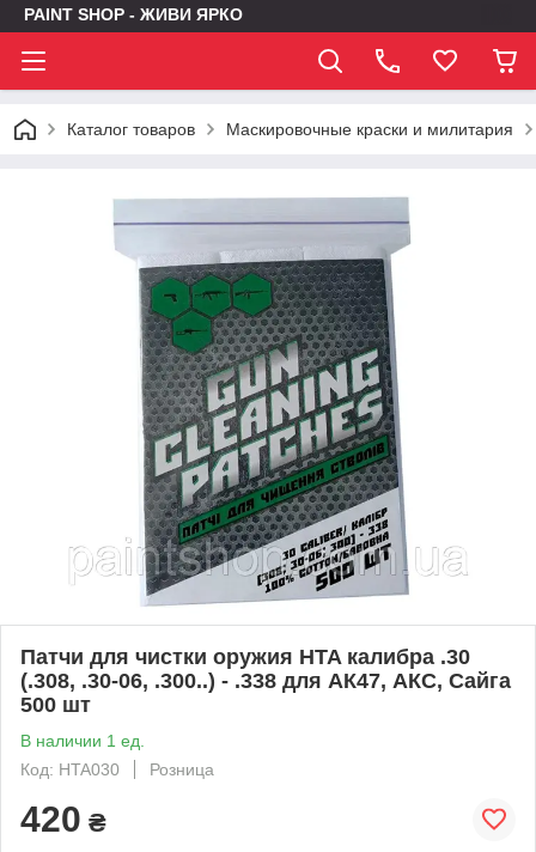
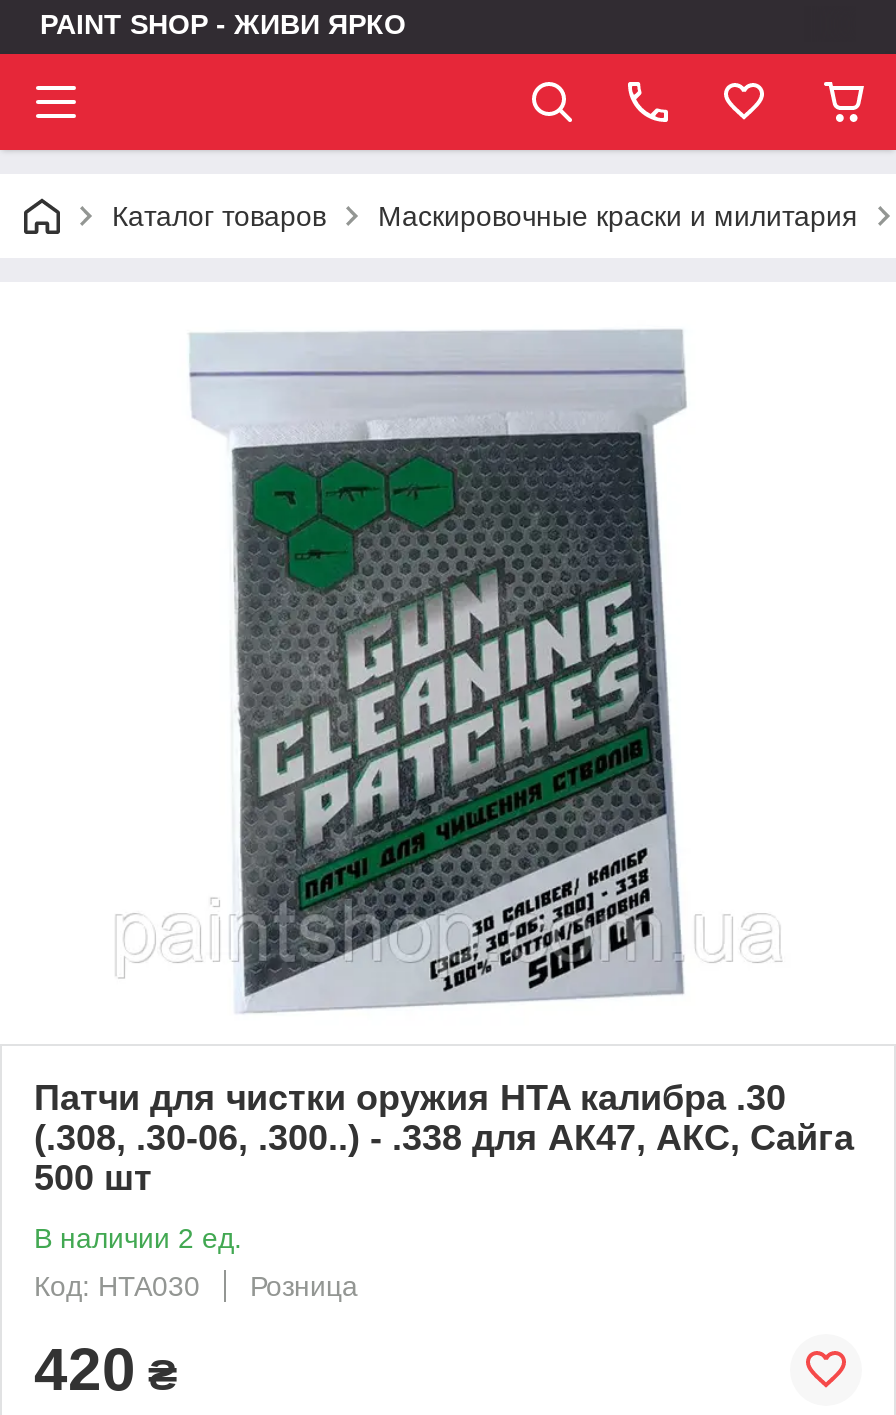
[20,731,145,750] В наличии 1 ед. -> [34,1222,242,1254] В наличии 2 ед.

